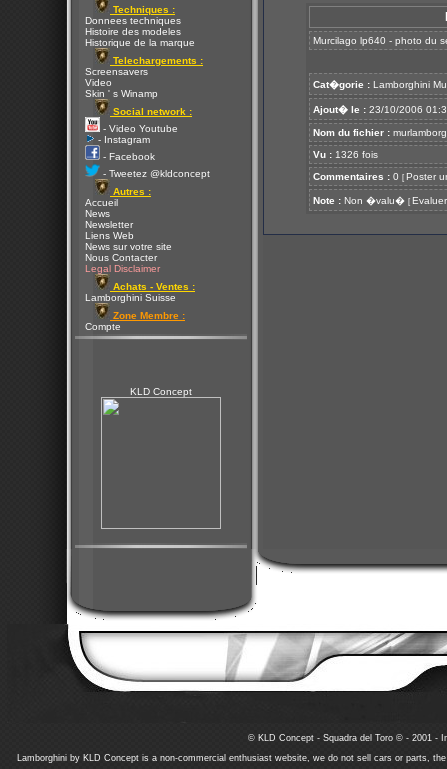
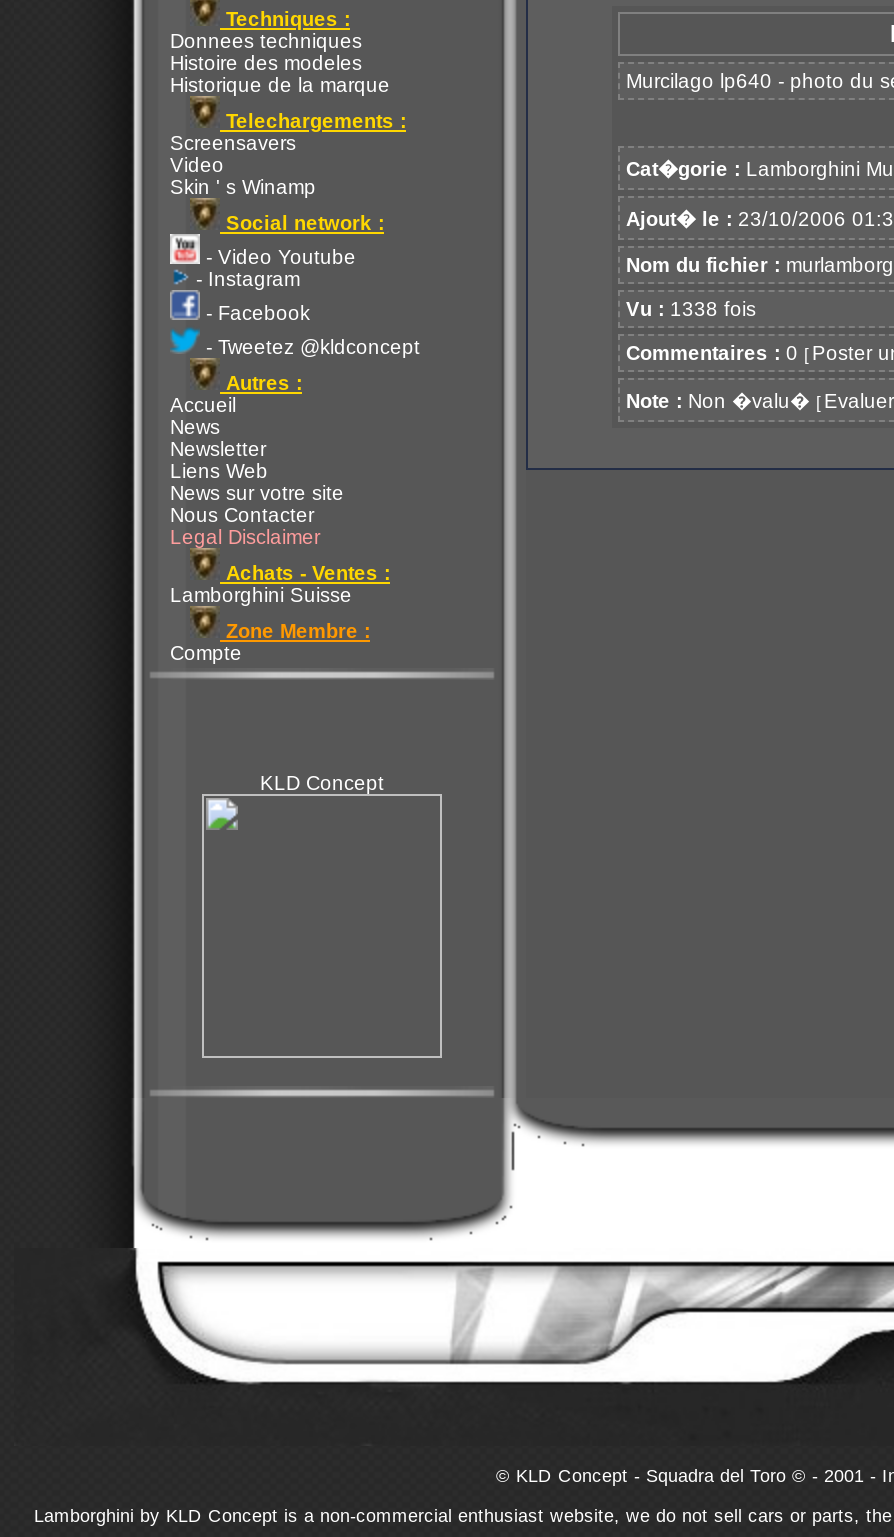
[313,149,378,160] Vu : 1326 fois -> [626,298,756,320] Vu : 1338 fois

